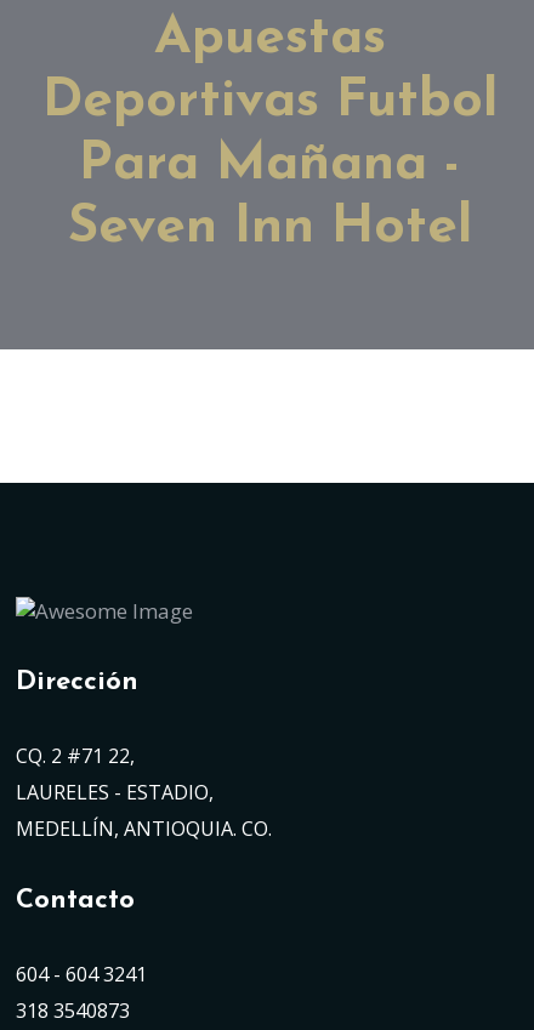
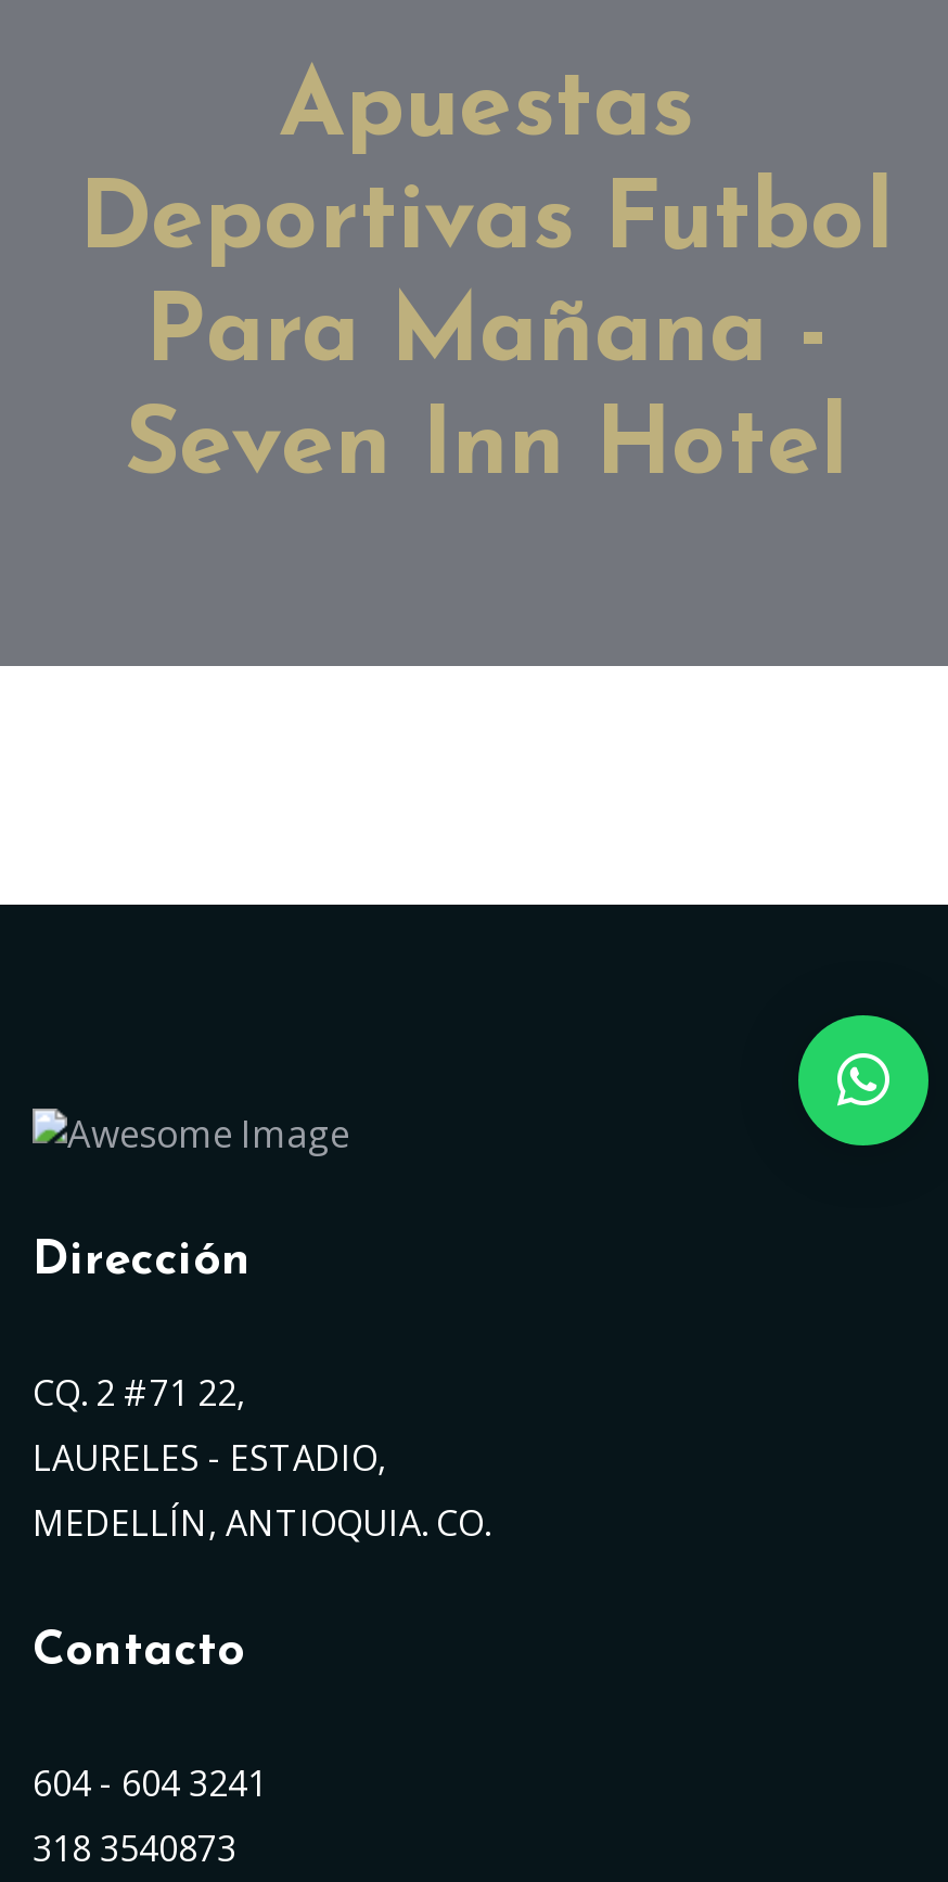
none -> [796,1013,931,1148] [image]

